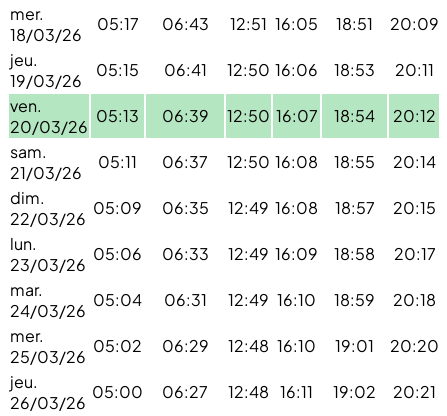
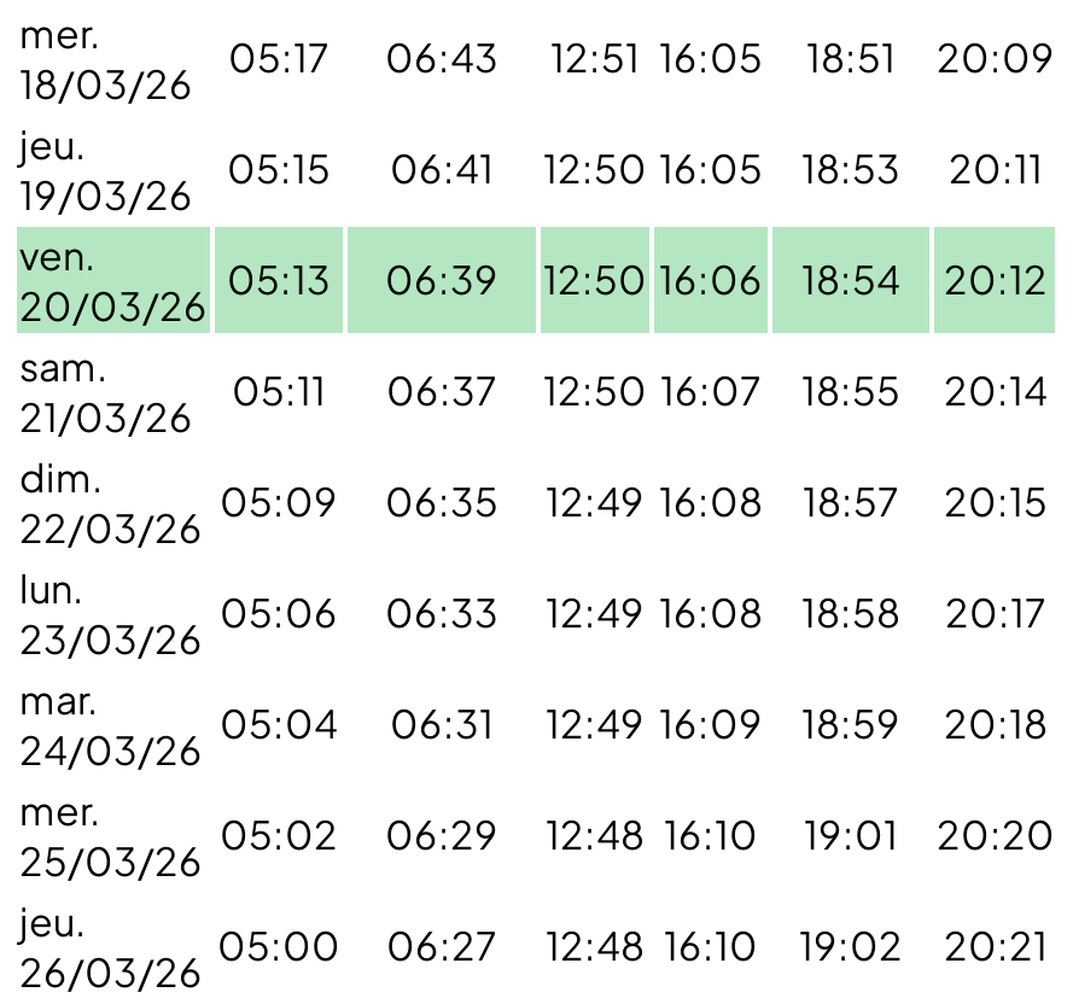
[96,59,434,80] 05:15 06:41 12:50 16:06 18:53 20:11 -> [227,142,1043,193] 05:15 06:41 12:50 16:05 18:53 20:11
[96,105,436,126] 05:13 06:39 12:50 16:07 18:54 20:12 -> [227,253,1048,304] 05:13 06:39 12:50 16:06 18:54 20:12
[98,151,436,172] 05:11 06:37 12:50 16:08 18:55 20:14 -> [232,364,1048,415] 05:11 06:37 12:50 16:07 18:55 20:14
[93,243,435,264] 05:06 06:33 12:49 16:09 18:58 20:17 -> [220,586,1046,637] 05:06 06:33 12:49 16:08 18:58 20:17
[93,289,436,310] 05:04 06:31 12:49 16:10 18:59 20:18 -> [220,697,1048,748] 05:04 06:31 12:49 16:09 18:59 20:18
[92,381,436,402] 05:00 06:27 12:48 16:11 19:02 20:21 -> [217,920,1048,970] 05:00 06:27 12:48 16:10 19:02 20:21

